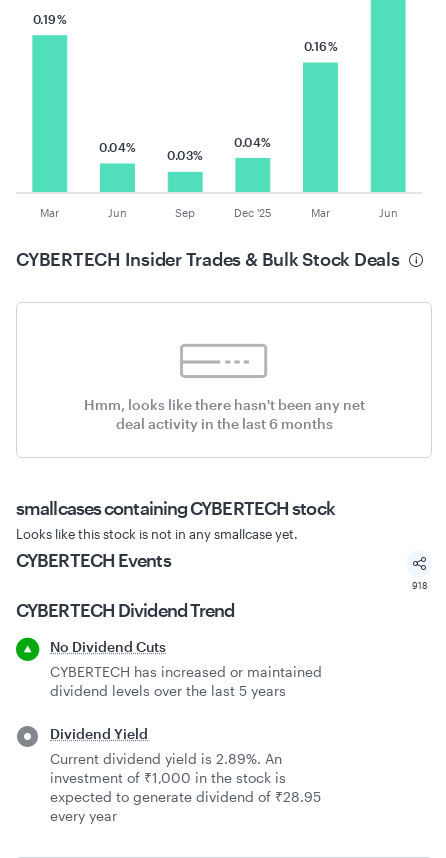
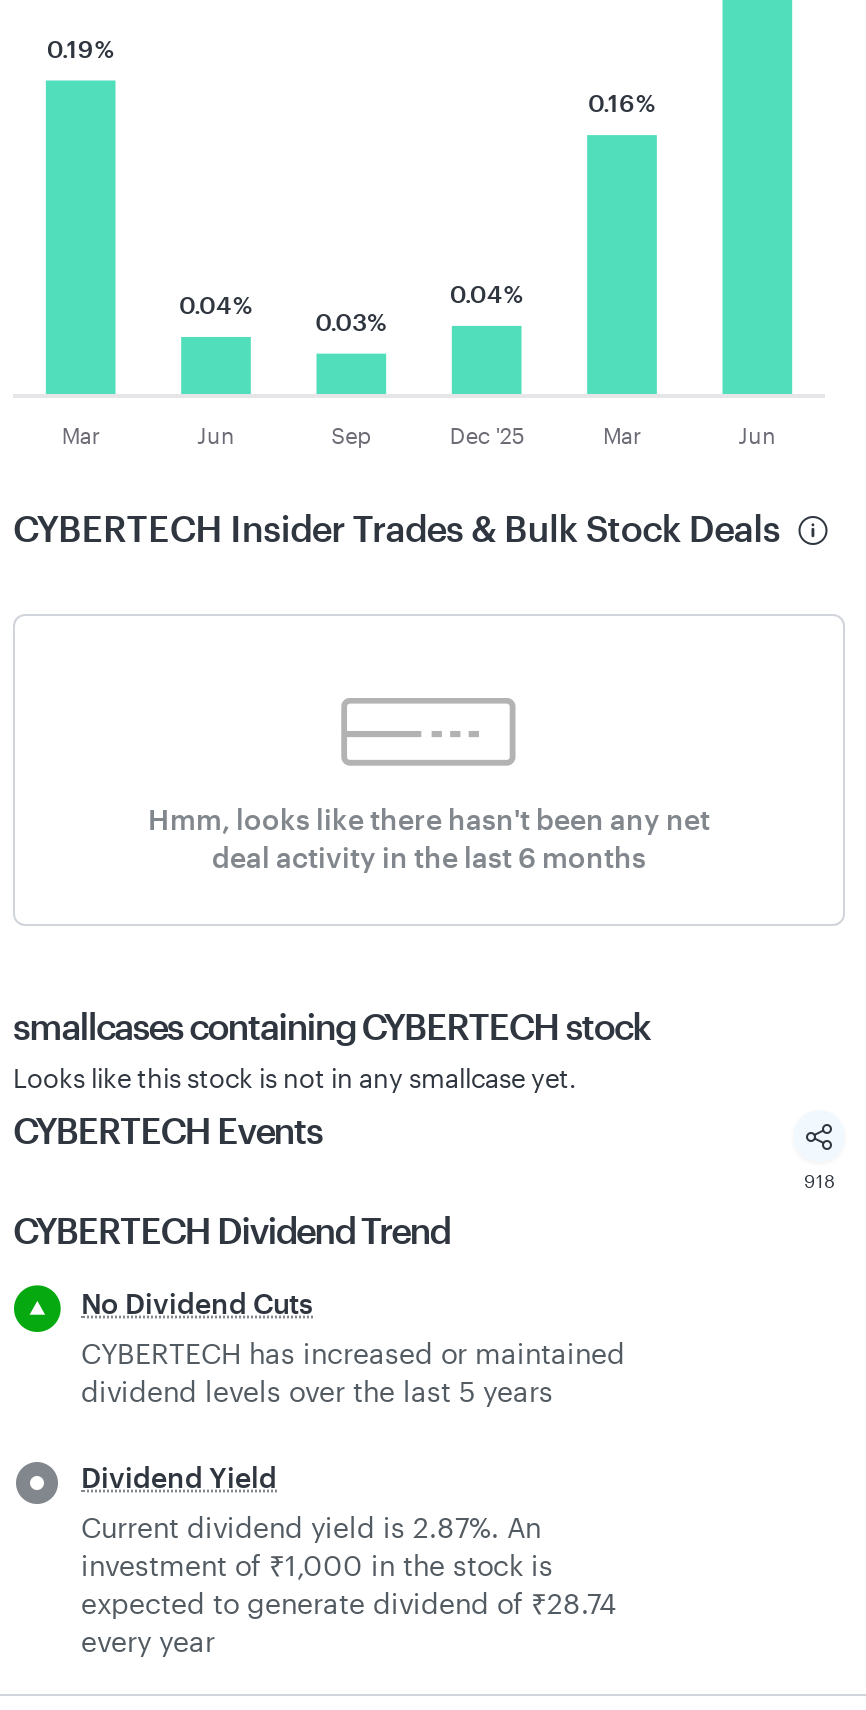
[50,750,282,767] Current dividend yield is 2.89%. An -> [81,1511,541,1545] Current dividend yield is 2.87%. An
[50,788,321,805] expected to generate dividend of ₹28.95 -> [81,1587,617,1621] expected to generate dividend of ₹28.74

